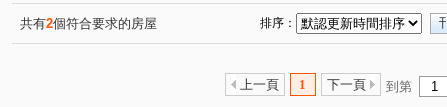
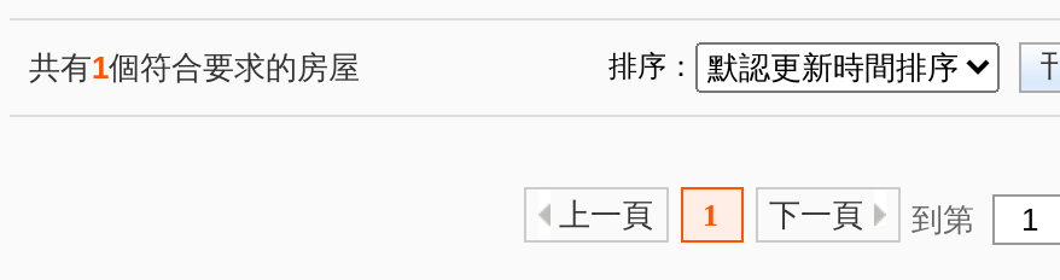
[20,16,157,31] 共有2個符合要求的房屋 -> [29,49,360,86] 共有1個符合要求的房屋

